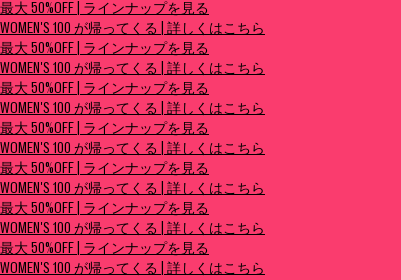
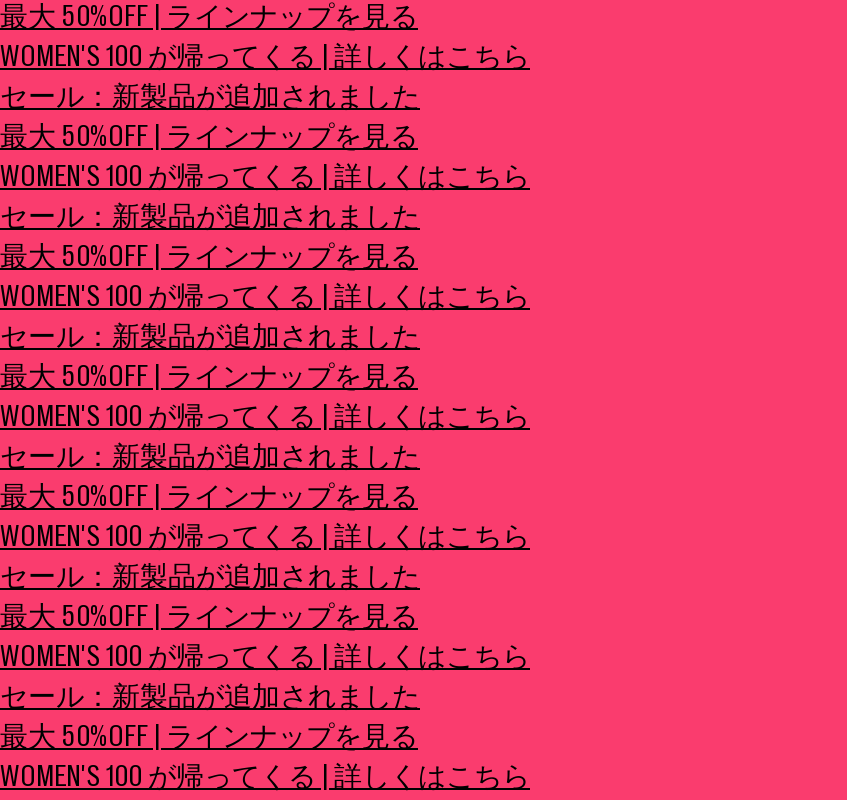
none -> [0,84,420,114] セール：新製品が追加されました
none -> [0,204,420,234] セール：新製品が追加されました
none -> [0,324,420,354] セール：新製品が追加されました
none -> [0,444,420,474] セール：新製品が追加されました
none -> [0,564,420,594] セール：新製品が追加されました
none -> [0,684,420,714] セール：新製品が追加されました

